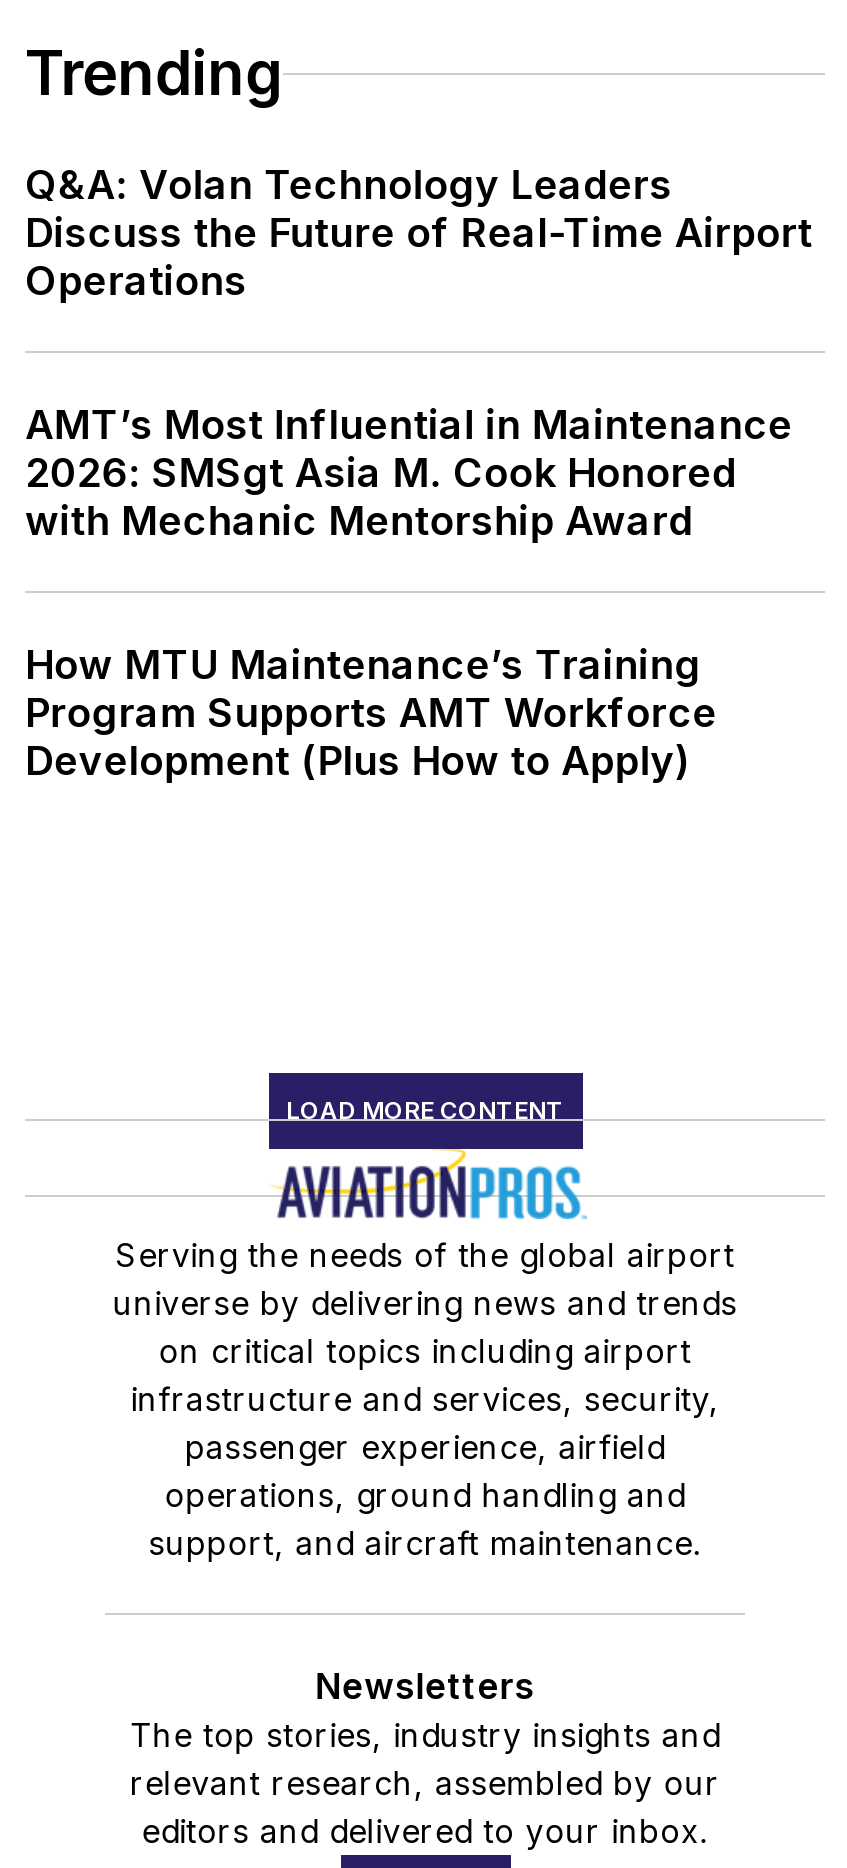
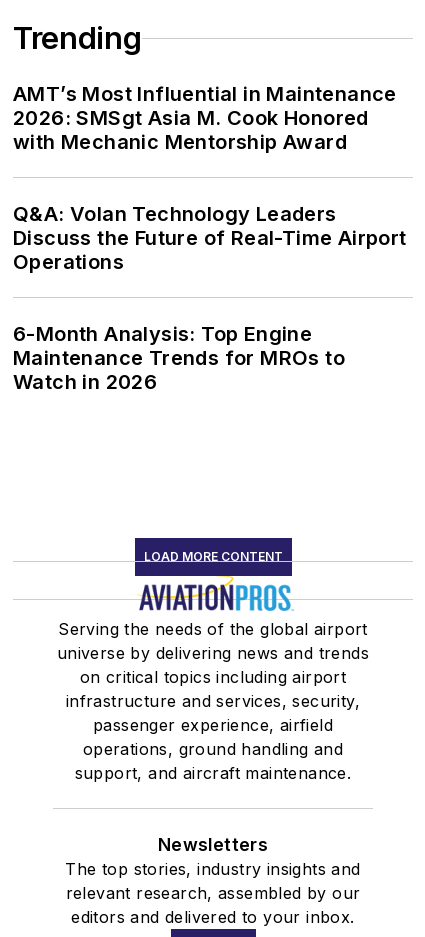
moved [25,162,816,306] -> [13,202,409,274]: Q&A: Volan Technology Leaders | Discuss the Future of Real-Time Airport | Operations
moved [25,402,793,546] -> [13,82,397,154]: AMT’s Most Influential in Maintenance | 2026: SMSgt Asia M. Cook Honored | with Mechanic Mentorship Award
[25,642,717,786] How MTU Maintenance’s Training | Program Supports AMT Workforce | Development (Plus How to Apply) -> [13,322,345,394] 6-Month Analysis: Top Engine | Maintenance Trends for MROs to | Watch in 2026

